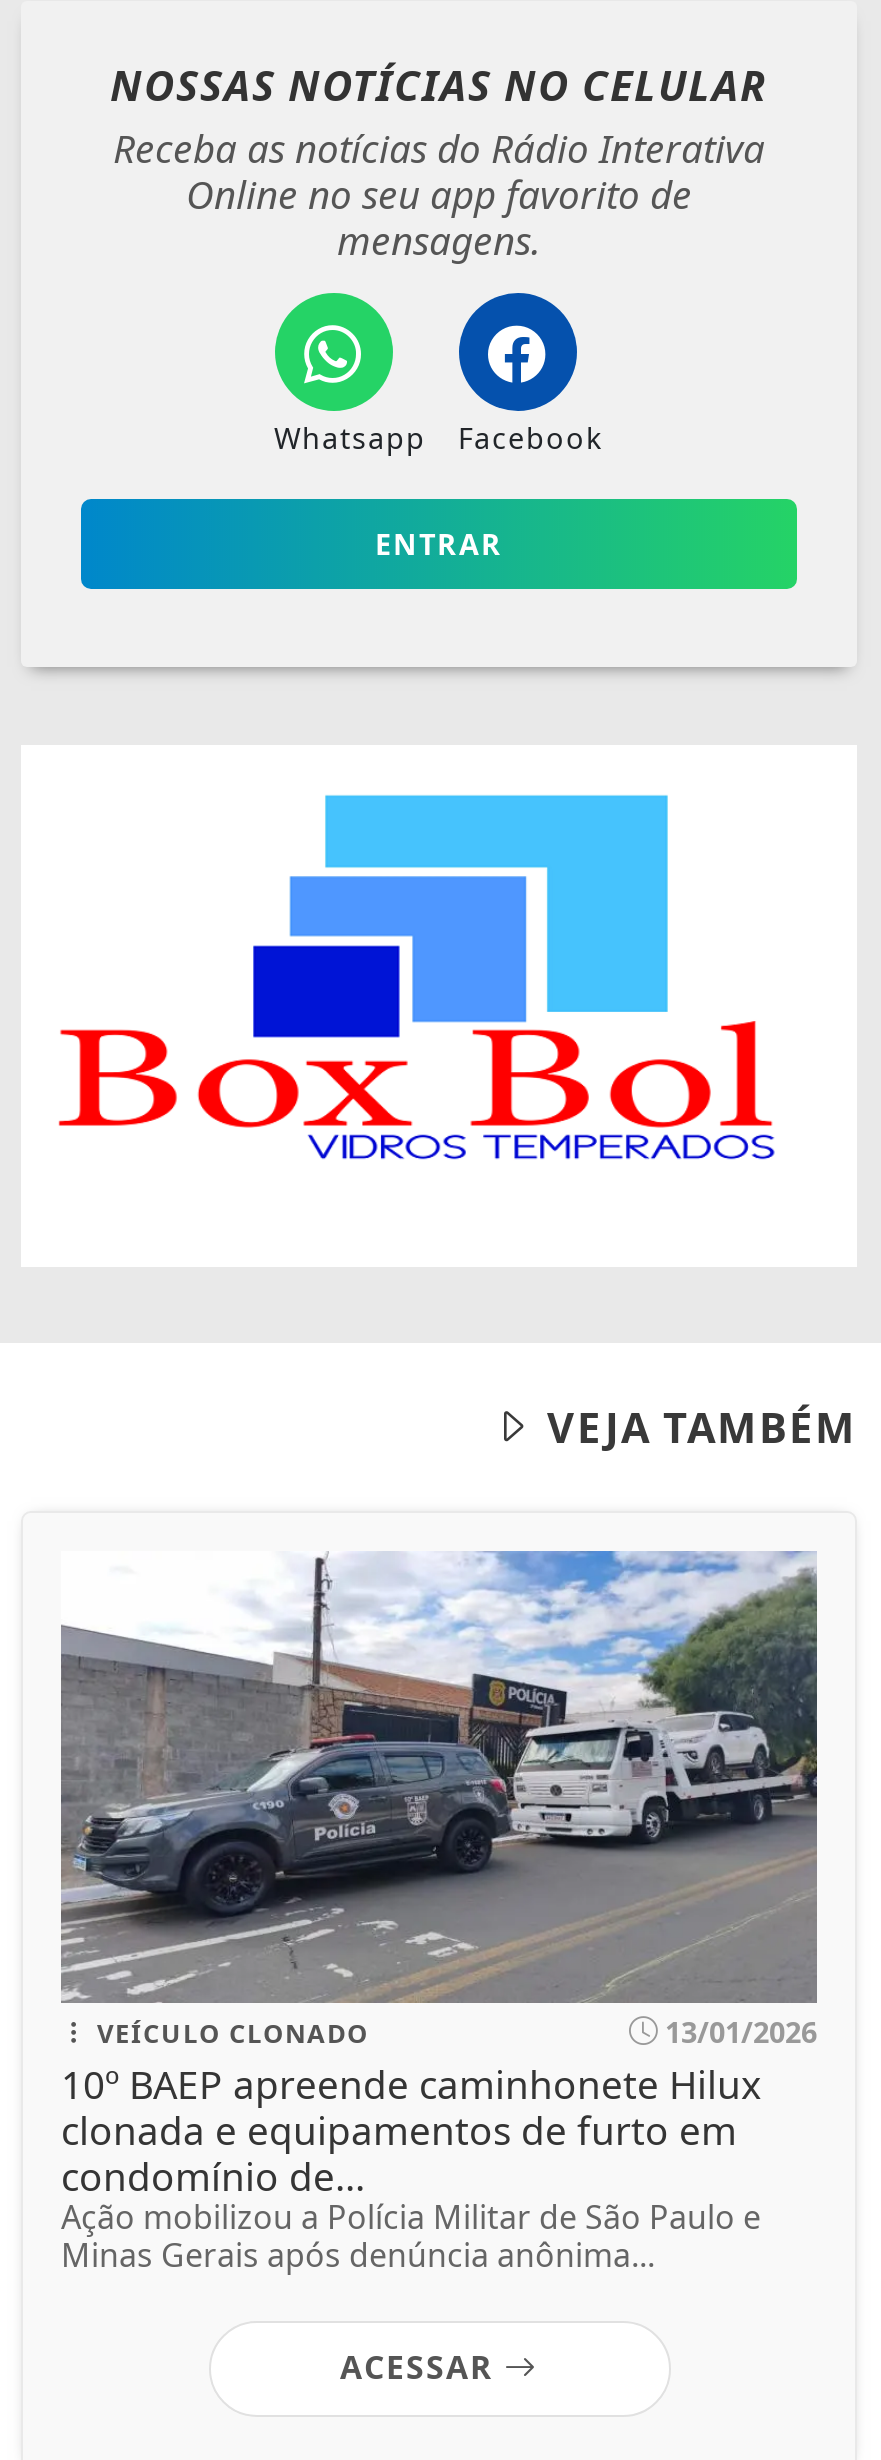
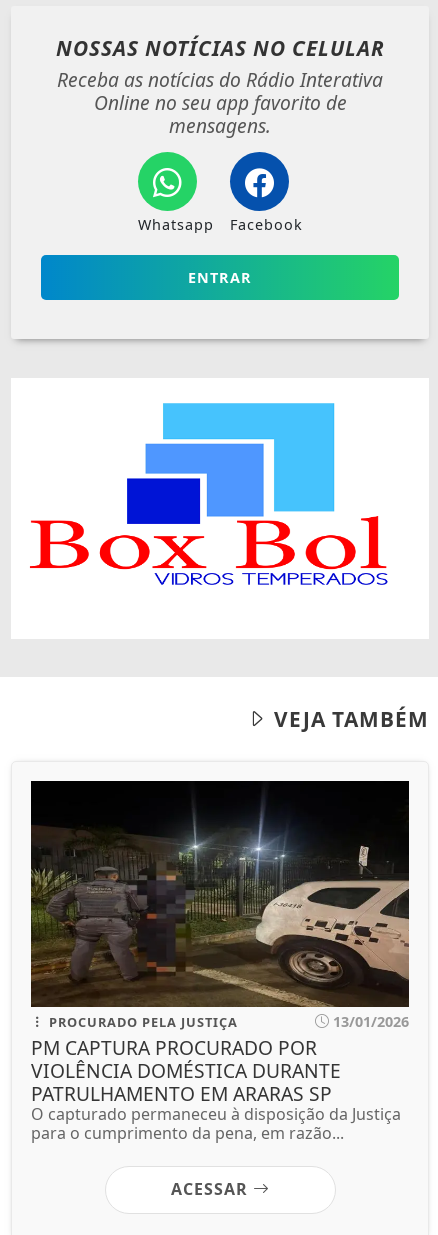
[61,1549,819,2050] [image] | VEÍCULO CLONADO -> [30,780,410,1030] [image] | PROCURADO PELA JUSTIÇA
[61,2056,761,2276] 10º BAEP apreende caminhonete Hilux | clonada e equipamentos de furto em | condomínio de... | Ação mobilizou a Polícia Militar de São Paulo e | Minas Gerais após denúncia anônima... -> [31,1033,401,1143] PM CAPTURA PROCURADO POR | VIOLÊNCIA DOMÉSTICA DURANTE | PATRULHAMENTO EM ARARAS SP | O capturado permaneceu à disposição da Justiça | para o cumprimento da pena, em razão...

